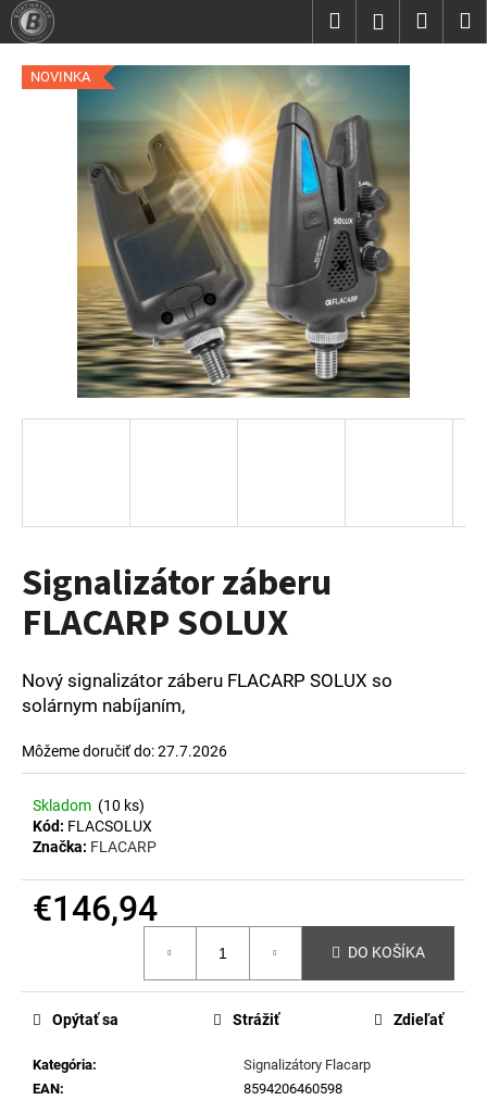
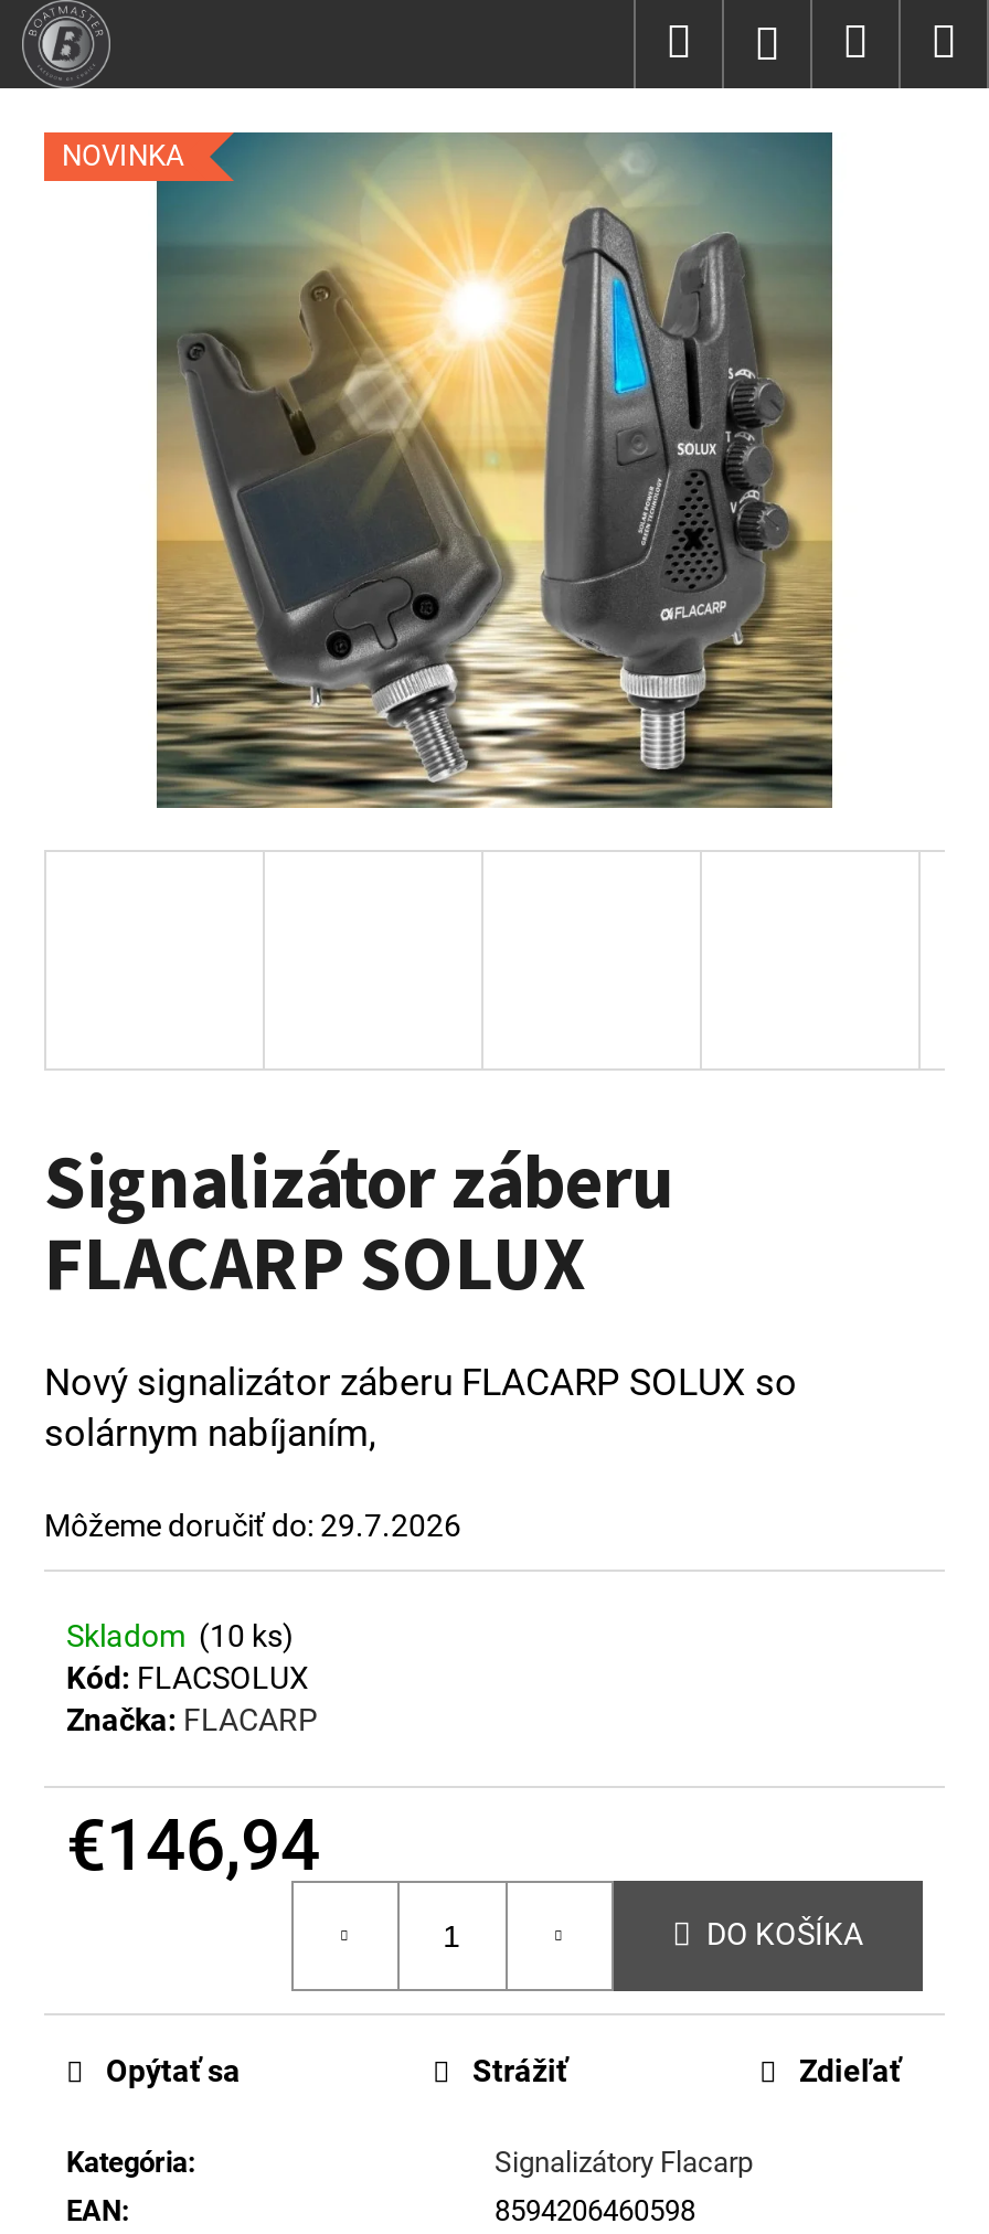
[22,742,227,759] Môžeme doručiť do: 27.7.2026 -> [44,1507,461,1542] Môžeme doručiť do: 29.7.2026

